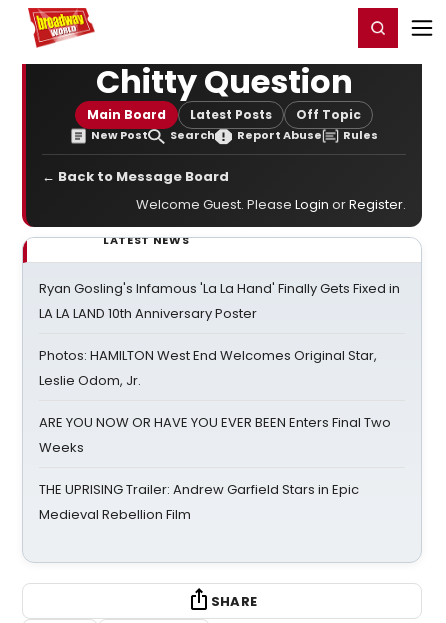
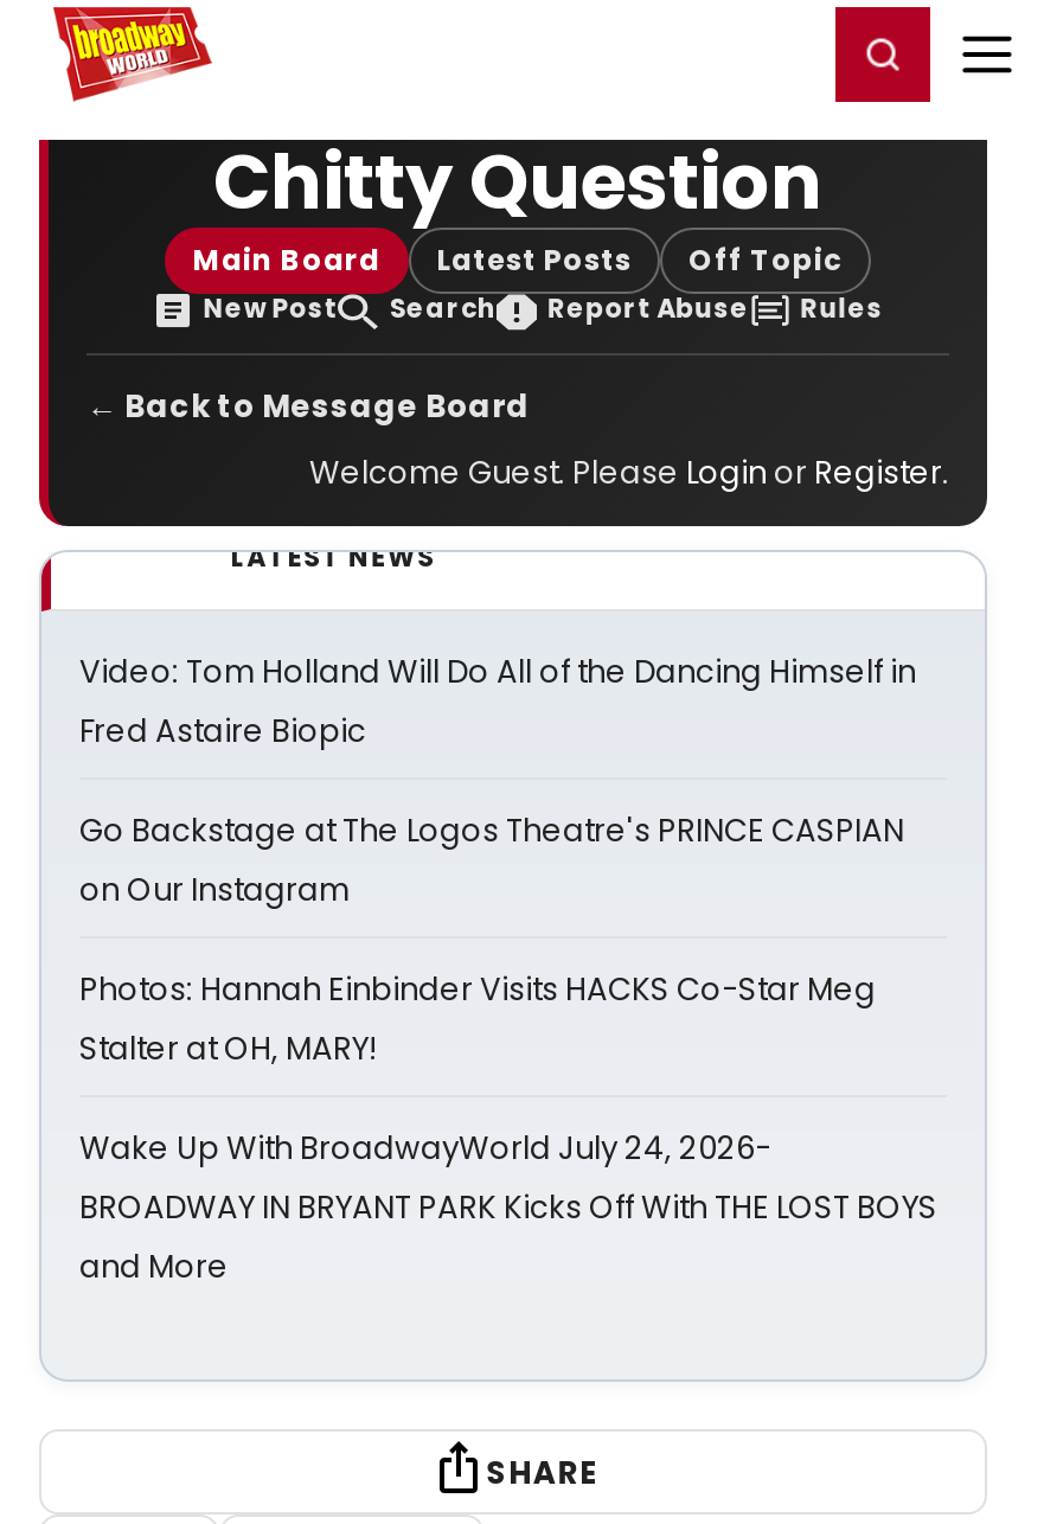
[39,279,400,323] Ryan Gosling's Infamous 'La La Hand' Finally Gets Fixed in | LA LA LAND 10th Anniversary Poster -> [79,649,916,754] Video: Tom Holland Will Do All of the Dancing Himself in | Fred Astaire Biopic
[39,346,377,390] Photos: HAMILTON West End Welcomes Original Star, | Leslie Odom, Jr. -> [79,808,904,913] Go Backstage at The Logos Theatre's PRINCE CASPIAN | on Our Instagram
[39,413,391,457] ARE YOU NOW OR HAVE YOU EVER BEEN Enters Final Two | Weeks -> [79,967,876,1071] Photos: Hannah Einbinder Visits HACKS Co-Star Meg | Stalter at OH, MARY!
[39,480,359,524] THE UPRISING Trailer: Andrew Garfield Stars in Epic | Medieval Rebellion Film -> [79,1126,937,1289] Wake Up With BroadwayWorld July 24, 2026- | BROADWAY IN BRYANT PARK Kicks Off With THE LOST BOYS | and More

